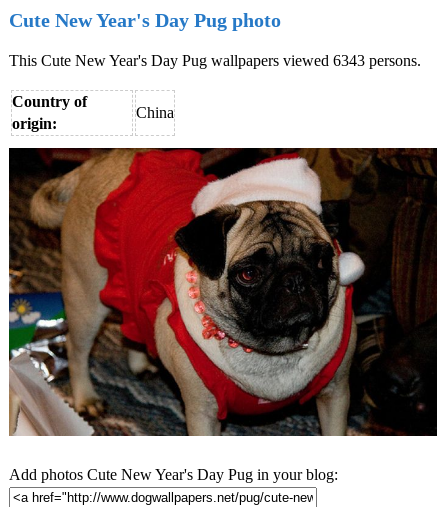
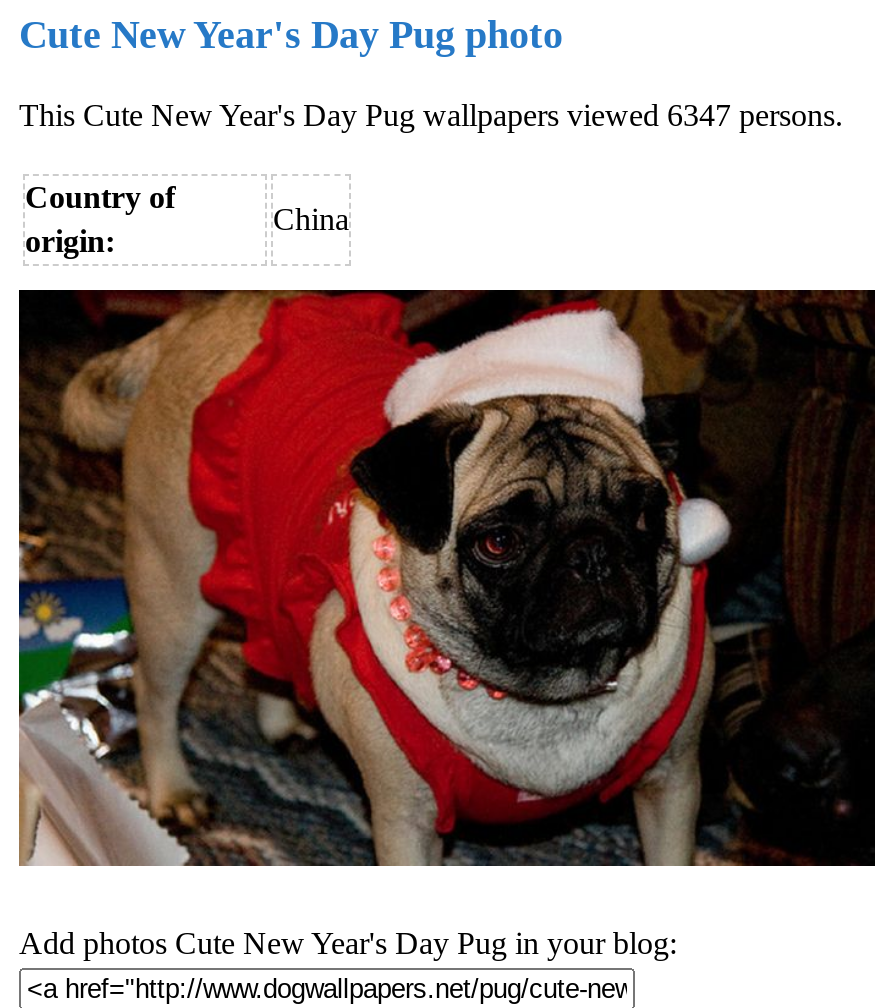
[9,52,421,69] This Cute New Year's Day Pug wallpapers viewed 6343 persons. -> [19,97,843,131] This Cute New Year's Day Pug wallpapers viewed 6347 persons.

